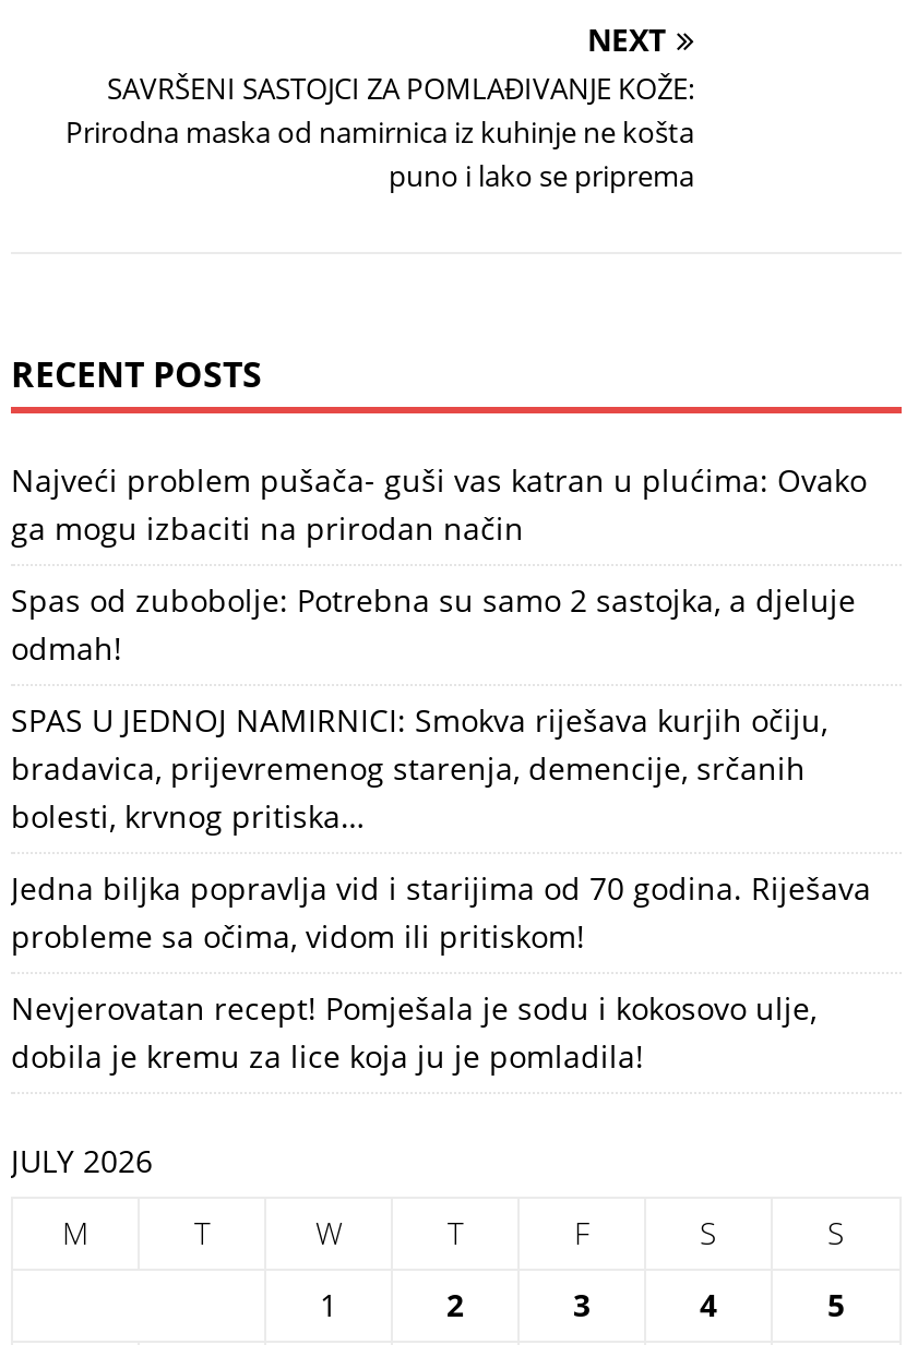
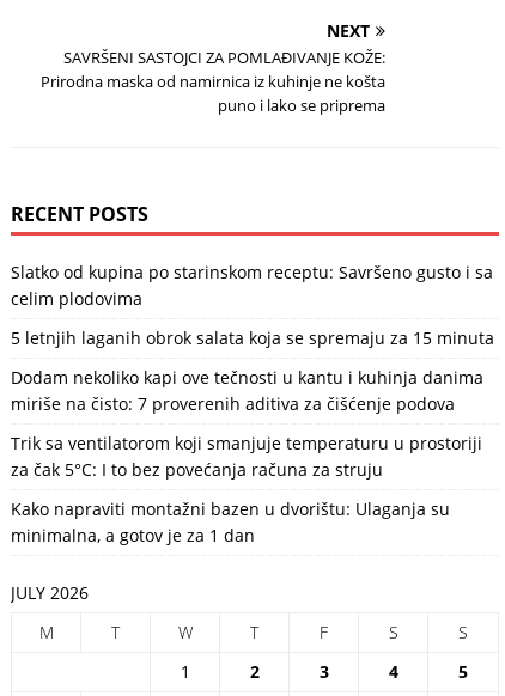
[11,460,867,549] Najveći problem pušača- guši vas katran u plućima: Ovako | ga mogu izbaciti na prirodan način -> [11,261,493,310] Slatko od kupina po starinskom receptu: Savršeno gusto i sa | celim plodovima
[11,580,856,669] Spas od zubobolje: Potrebna su samo 2 sastojka, a djeluje | odmah! -> [11,327,494,350] 5 letnjih laganih obrok salata koja se spremaju za 15 minuta
[11,700,827,837] SPAS U JEDNOJ NAMIRNICI: Smokva riješava kurjih očiju, | bradavica, prijevremenog starenja, demencije, srčanih | bolesti, krvnog pritiska… -> [11,366,483,415] Dodam nekoliko kapi ove tečnosti u kantu i kuhinja danima | miriše na čisto: 7 proverenih aditiva za čišćenje podova
[11,868,871,957] Jedna biljka popravlja vid i starijima od 70 godina. Riješava | probleme sa očima, vidom ili pritiskom! -> [11,432,482,481] Trik sa ventilatorom koji smanjuje temperaturu u prostoriji | za čak 5°C: I to bez povećanja računa za struju
[11,988,816,1077] Nevjerovatan recept! Pomješala je sodu i kokosovo ulje, | dobila je kremu za lice koja ju je pomladila! -> [11,498,450,547] Kako napraviti montažni bazen u dvorištu: Ulaganja su | minimalna, a gotov je za 1 dan

